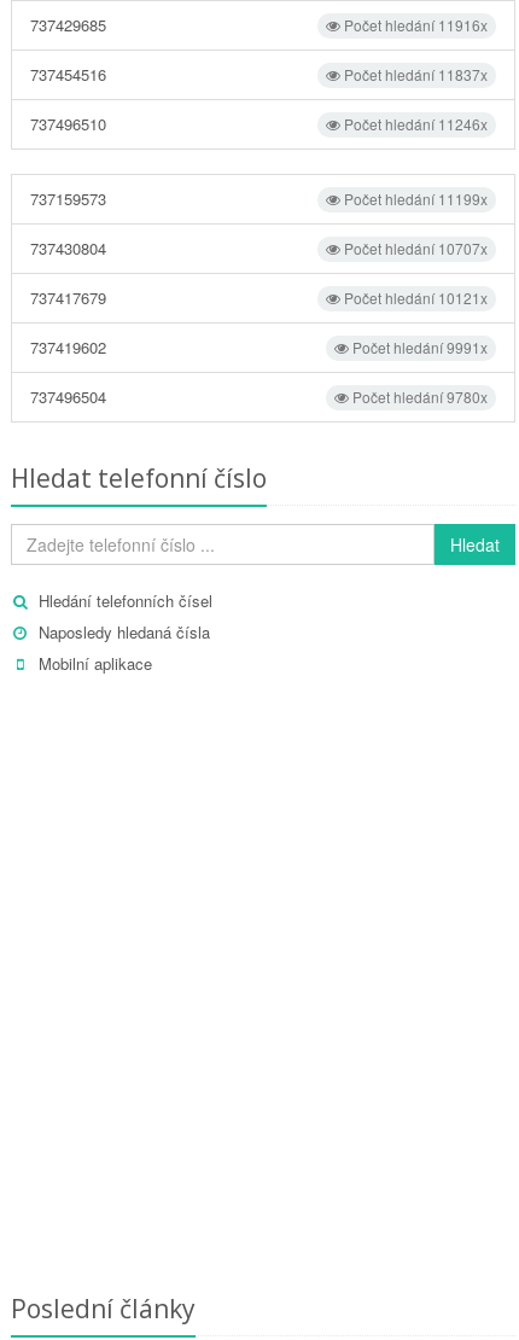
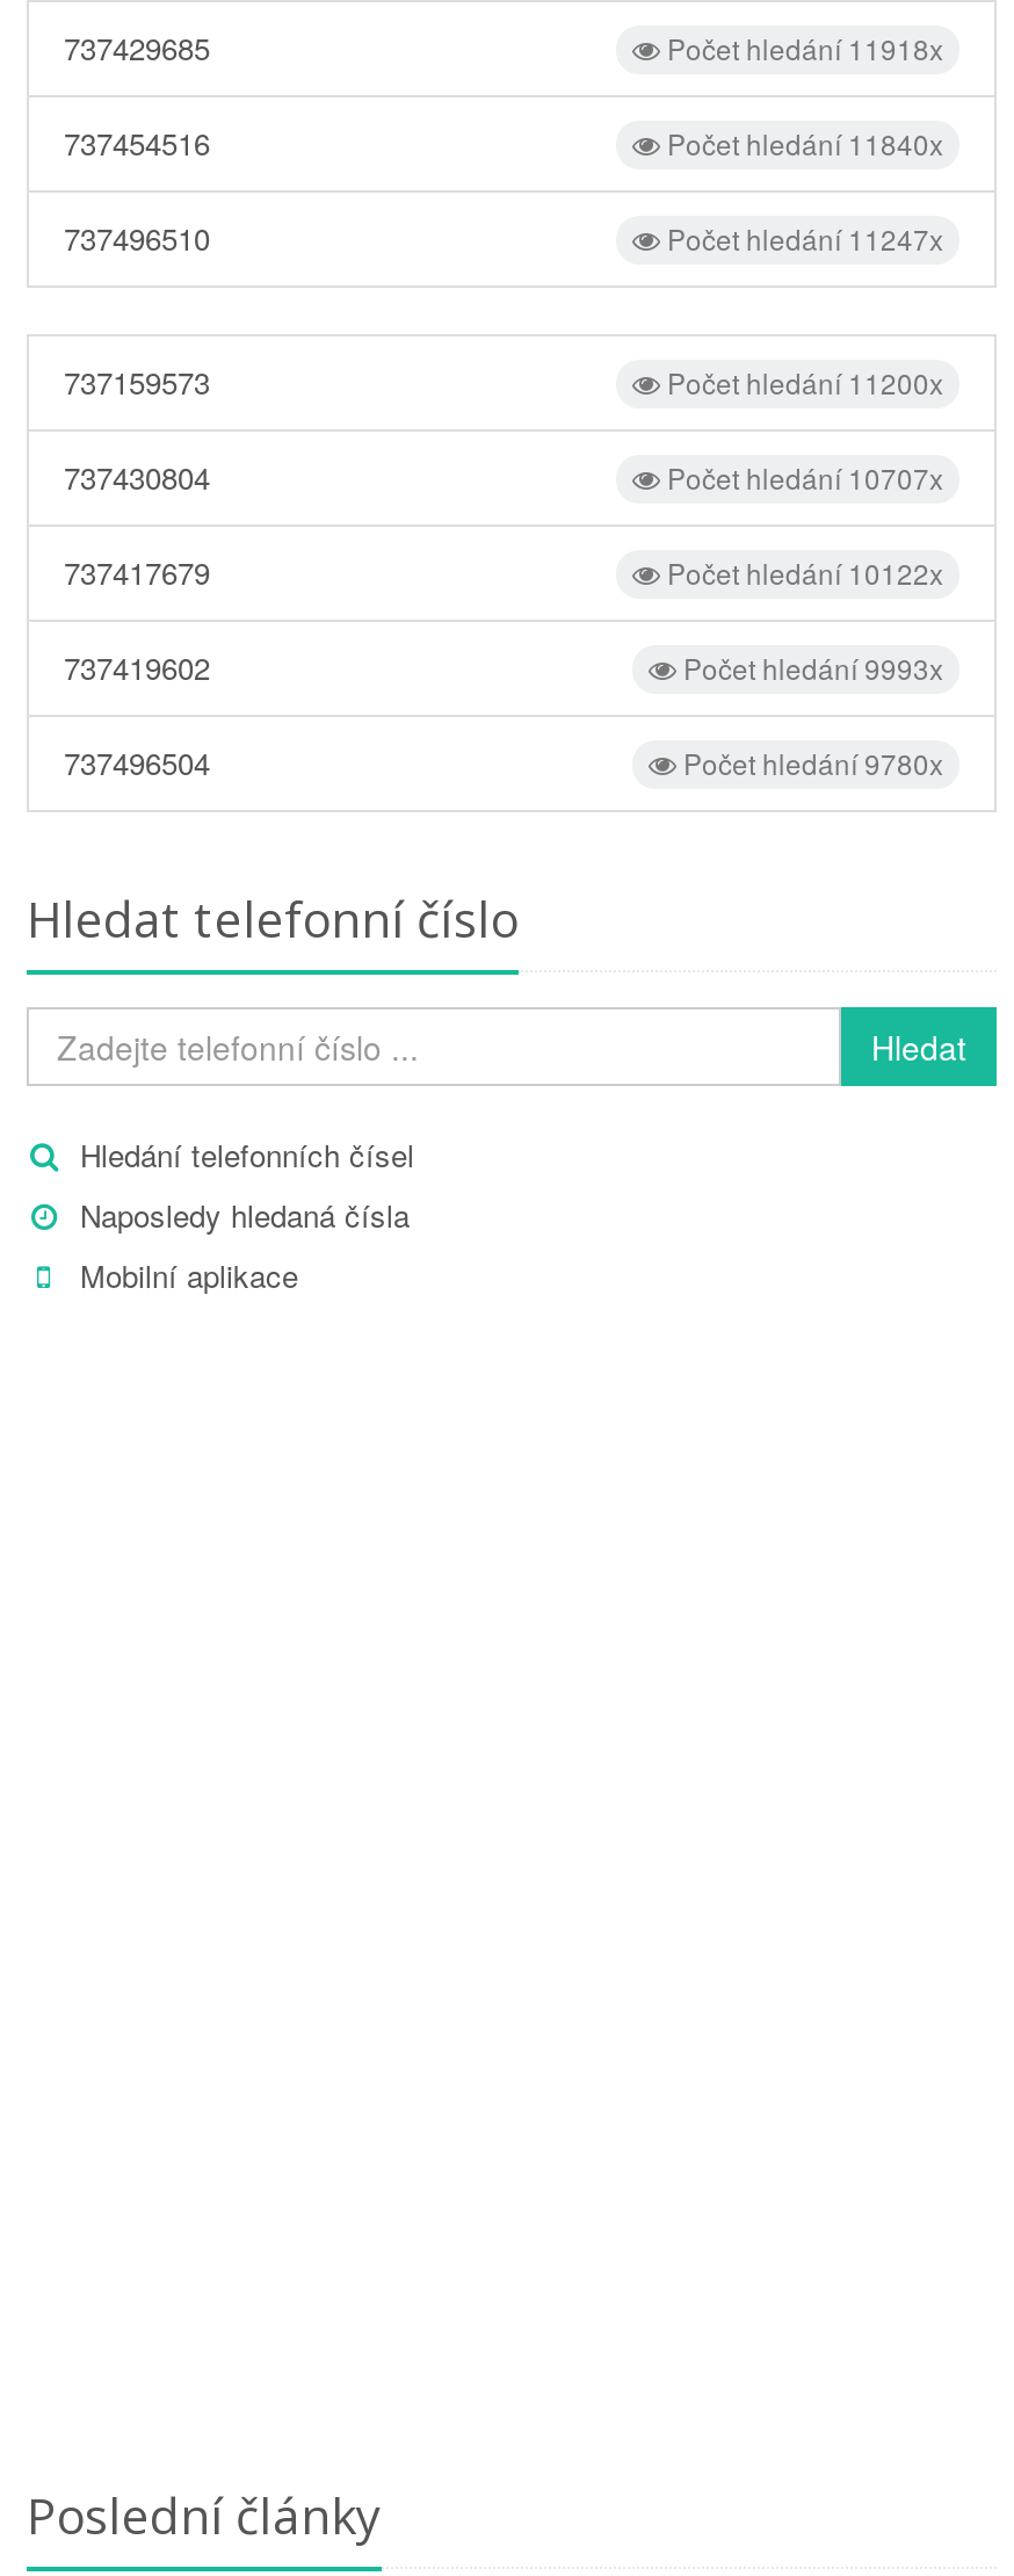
[340,14,488,35] Počet hledání 11916x -> [660,27,943,67] Počet hledání 11918x
[340,64,488,84] Počet hledání 11837x -> [660,122,943,162] Počet hledání 11840x
[340,113,488,134] Počet hledání 11246x -> [660,217,943,257] Počet hledání 11247x
[340,188,488,208] Počet hledání 11199x -> [660,361,943,401] Počet hledání 11200x
[340,287,488,307] Počet hledání 10121x -> [660,552,943,591] Počet hledání 10122x
[349,336,488,357] Počet hledání 9991x -> [676,647,943,686] Počet hledání 9993x

